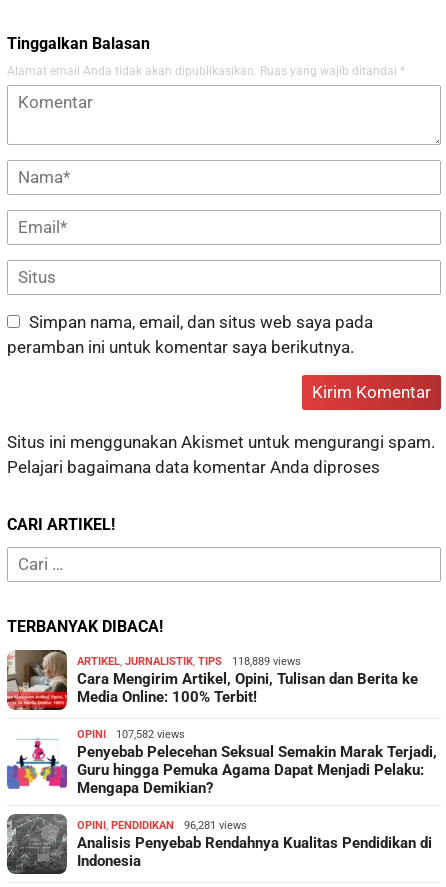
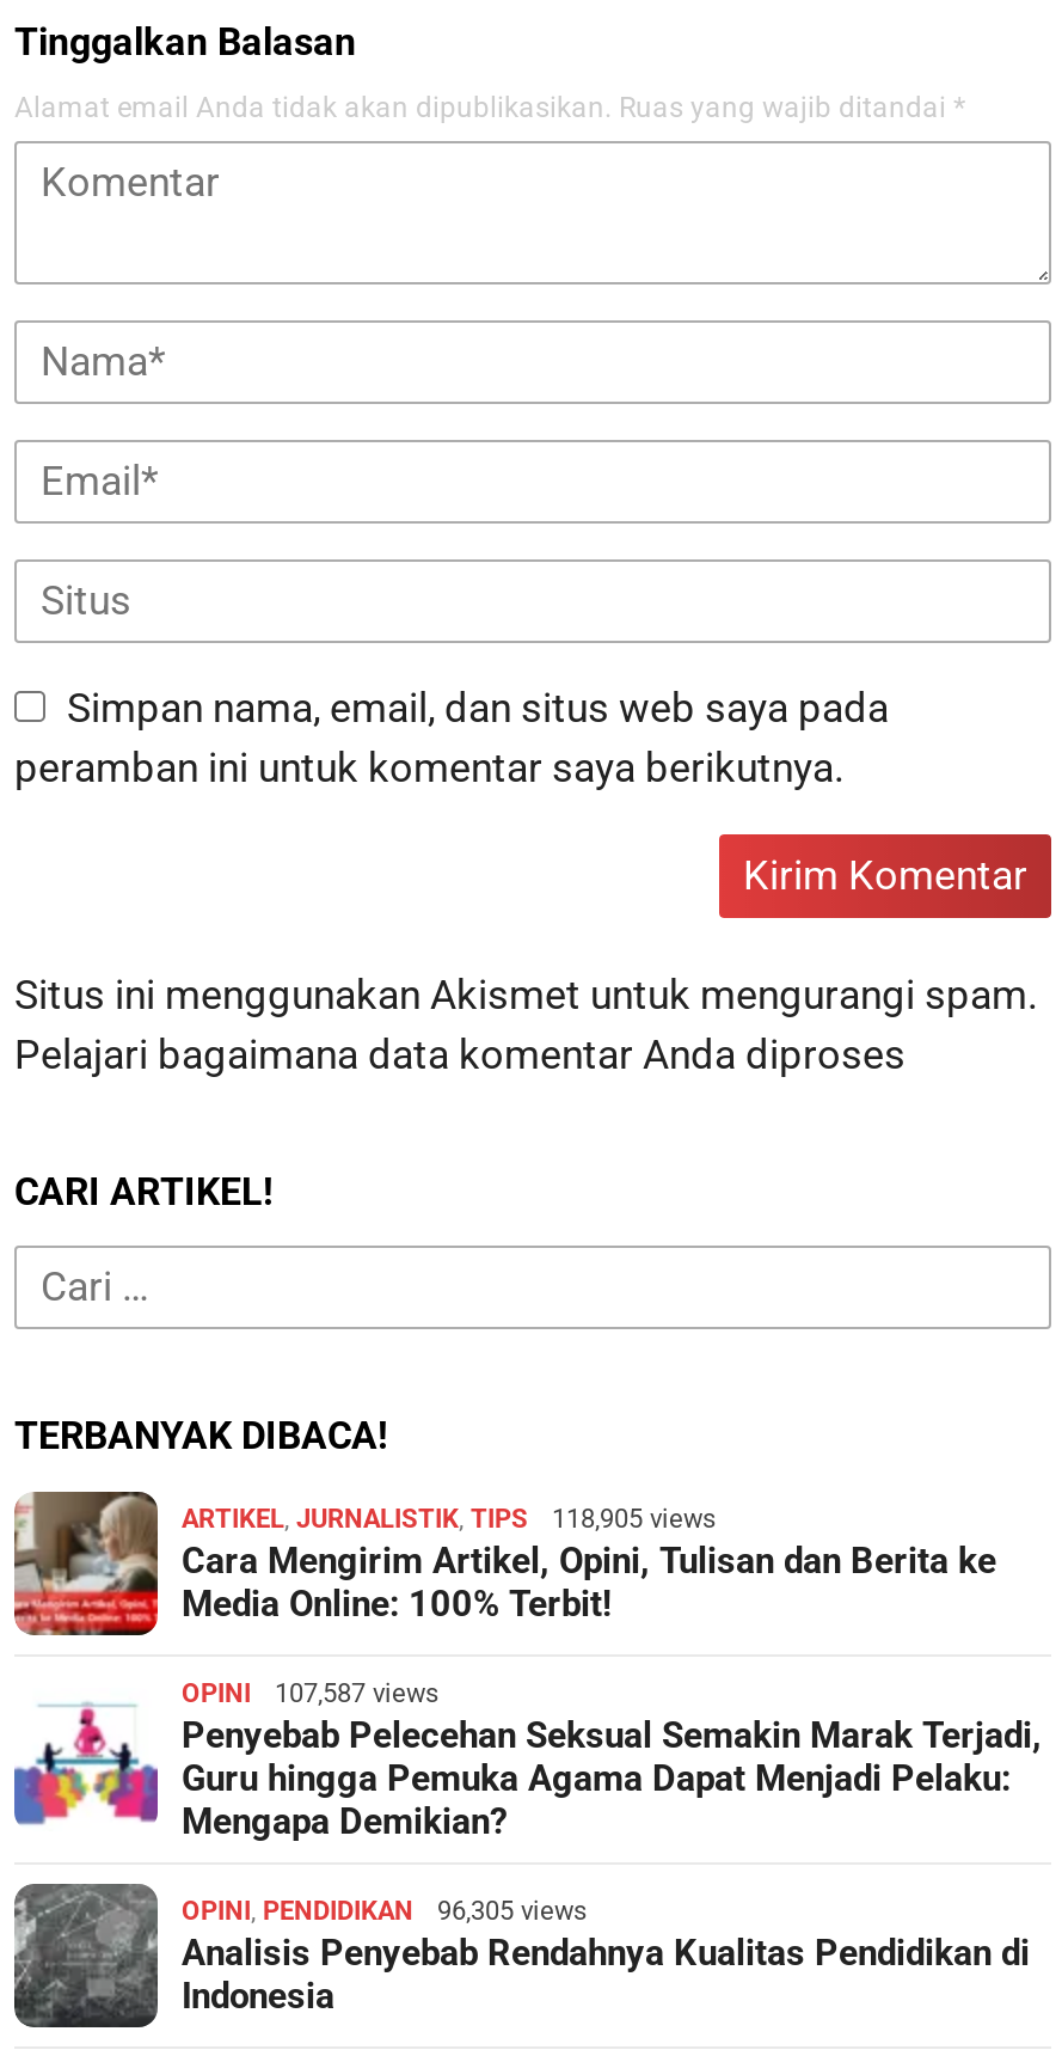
[77,654,301,667] ARTIKEL, JURNALISTIK, TIPS 118,889 views -> [182,1505,717,1536] ARTIKEL, JURNALISTIK, TIPS 118,905 views
[77,727,185,740] OPINI 107,582 views -> [182,1679,440,1711] OPINI 107,587 views
[77,818,247,831] OPINI, PENDIDIKAN 96,281 views -> [182,1897,588,1928] OPINI, PENDIDIKAN 96,305 views

